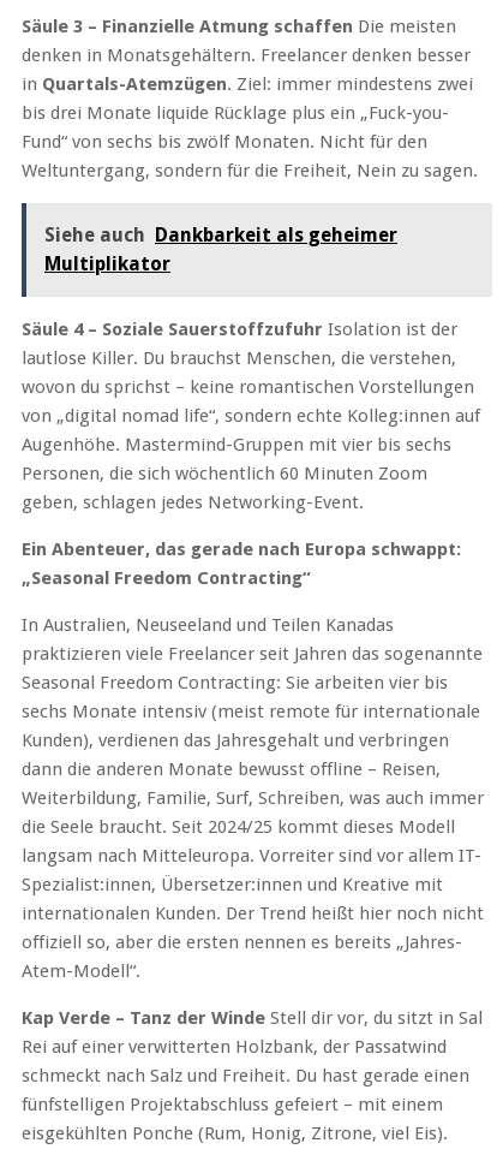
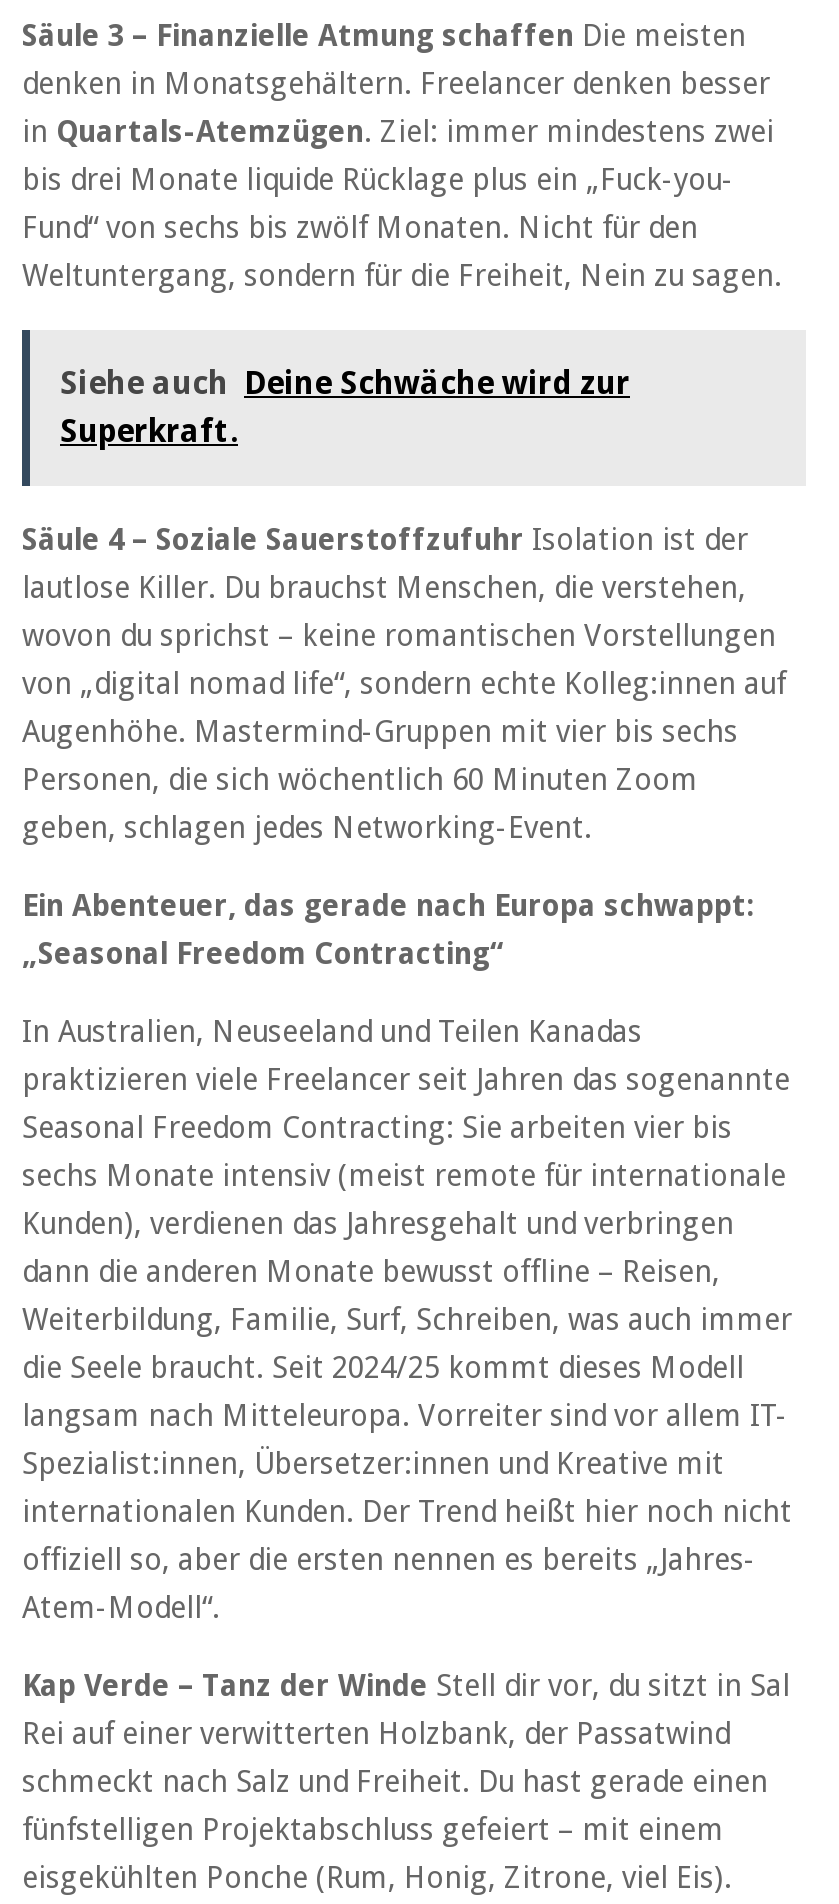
[44,224,397,276] Siehe auch Dankbarkeit als geheimer | Multiplikator -> [60,365,630,451] Siehe auch Deine Schwäche wird zur | Superkraft.

